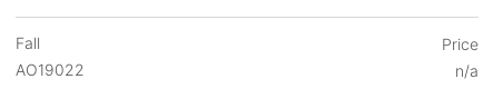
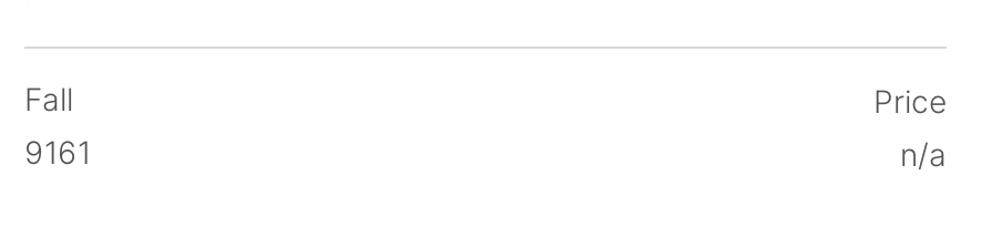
[16,60,85,79] AO19022 -> [24,134,91,171] 9161

